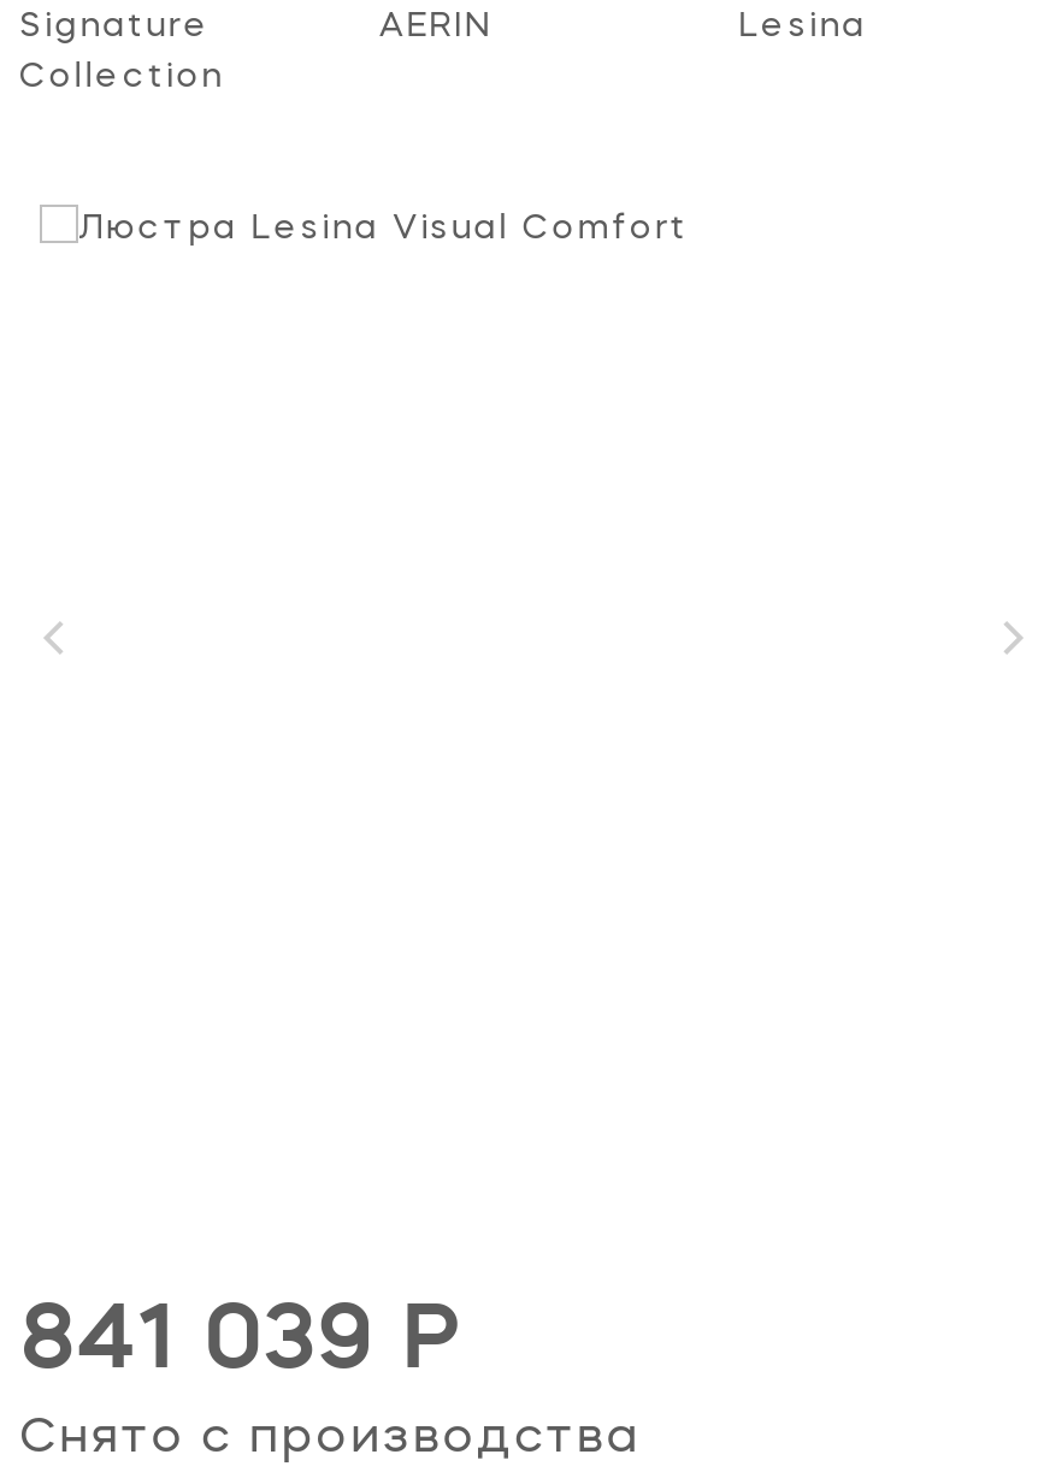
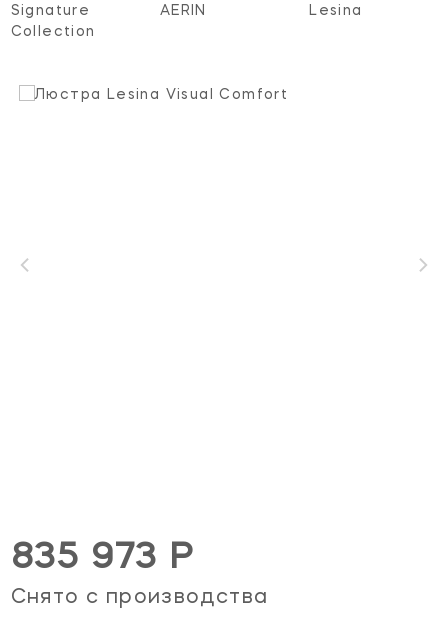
[19,1301,461,1388] 841 039 Р -> [10,540,194,576] 835 973 Р

